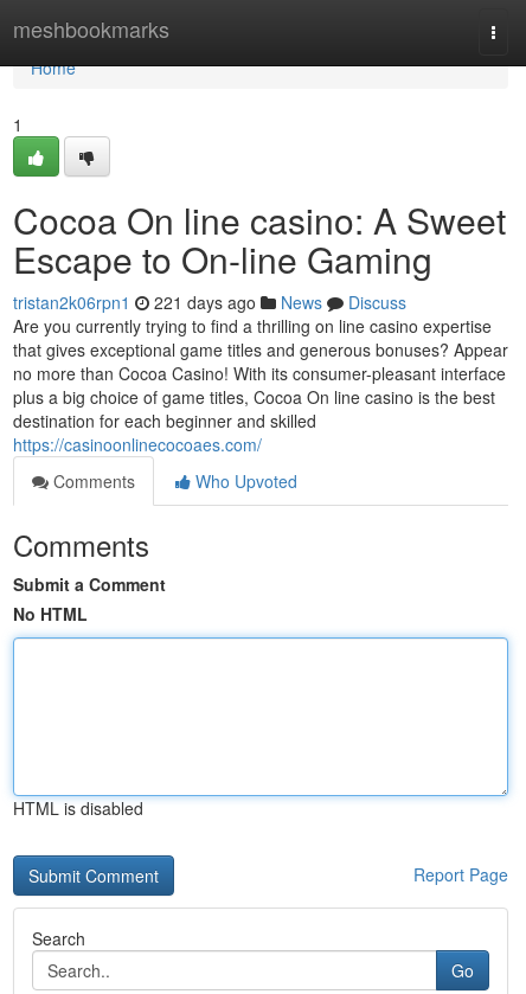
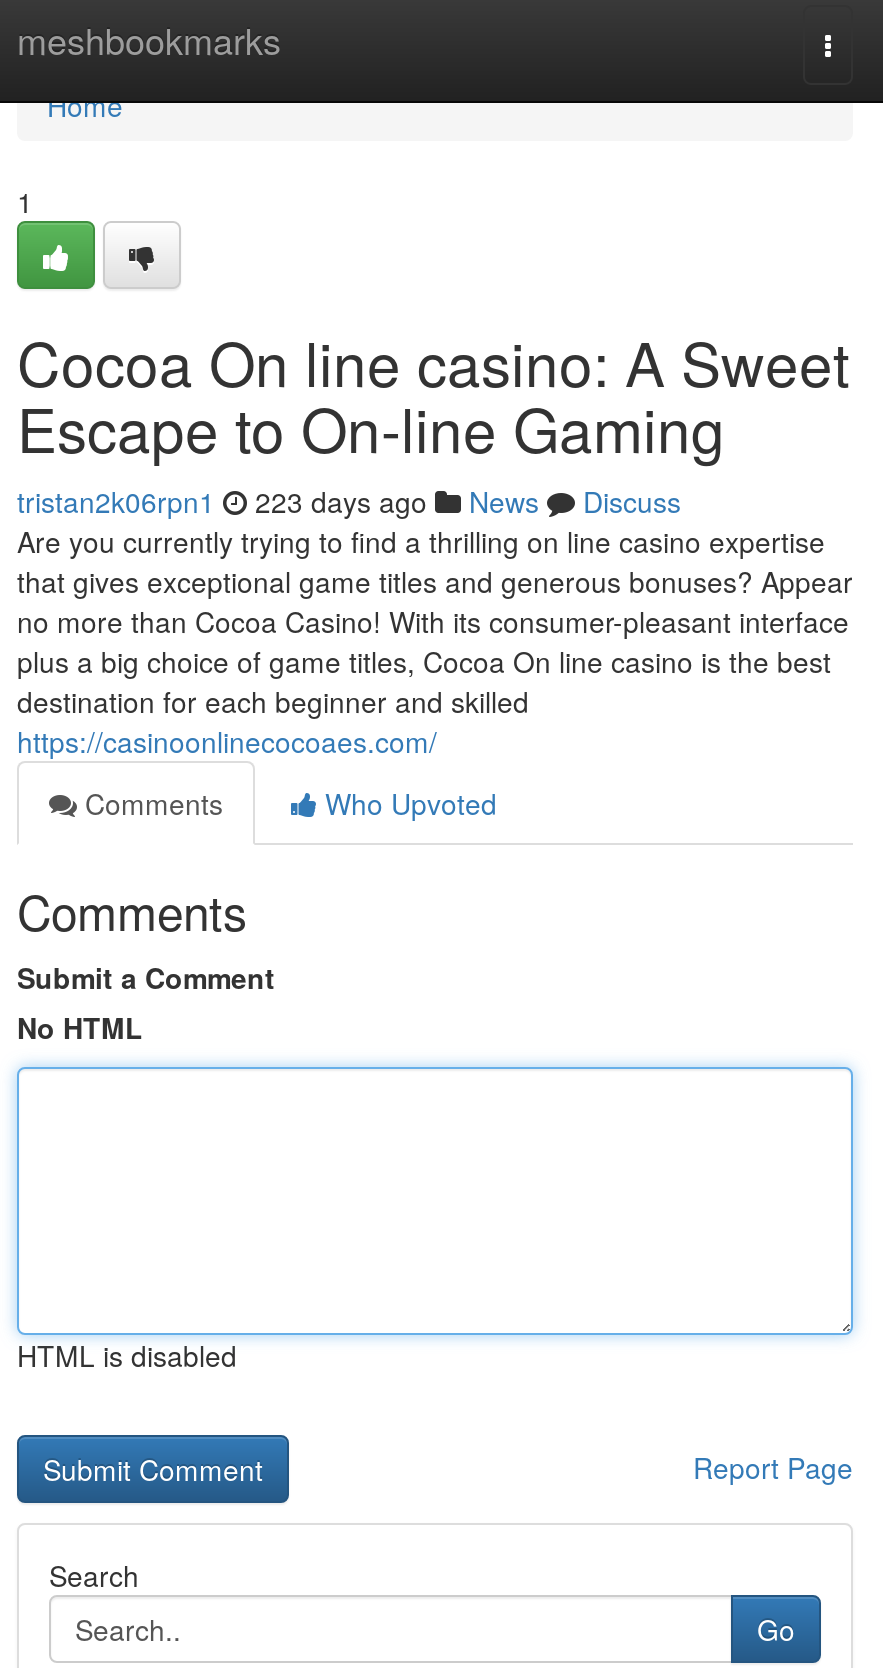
[13,290,406,314] tristan2k06rpn1 221 days ago News Discuss -> [17,481,681,521] tristan2k06rpn1 223 days ago News Discuss

